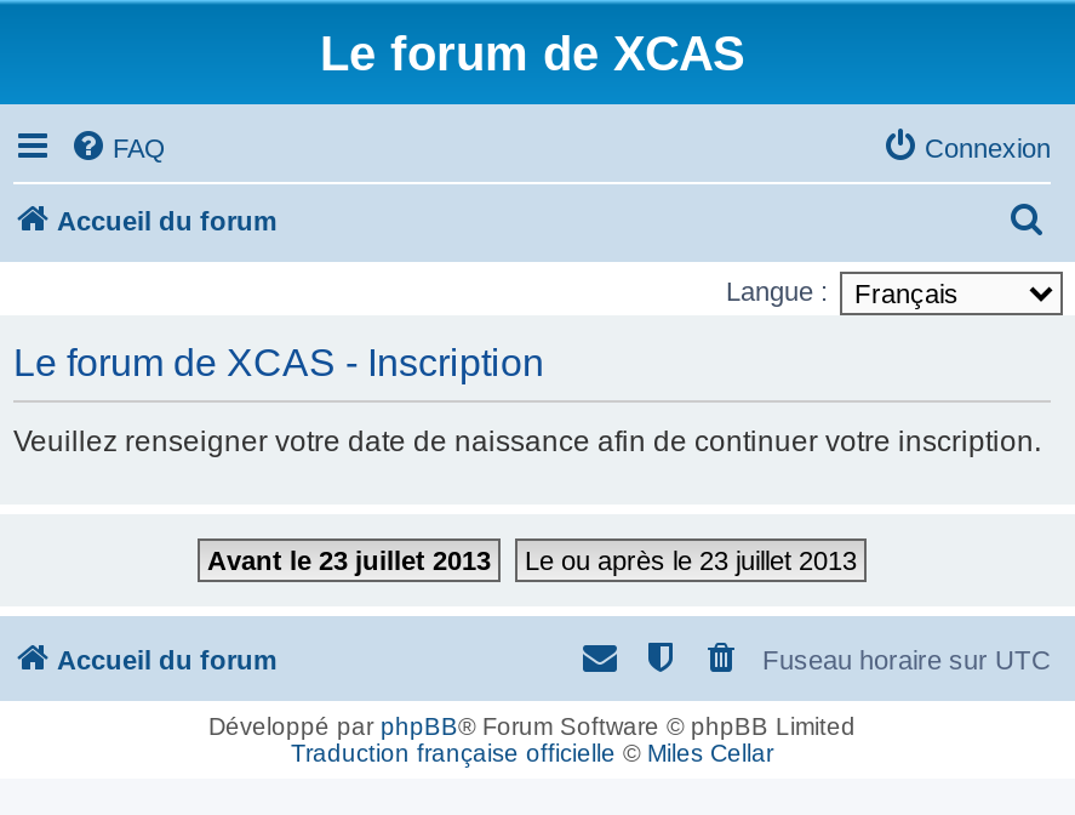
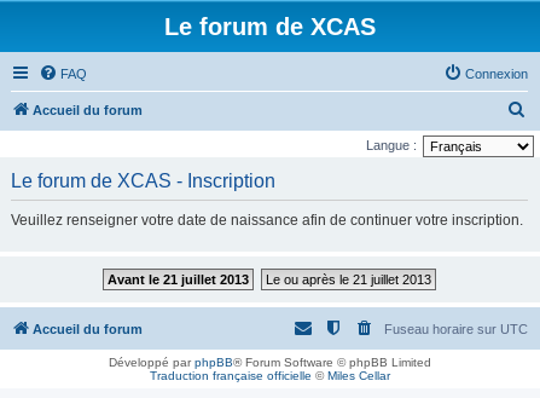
[207,546,491,575] Avant le 23 juillet 2013 -> [108,272,249,287] Avant le 21 juillet 2013
[525,546,857,575] Le ou après le 23 juillet 2013 -> [266,272,431,287] Le ou après le 21 juillet 2013

